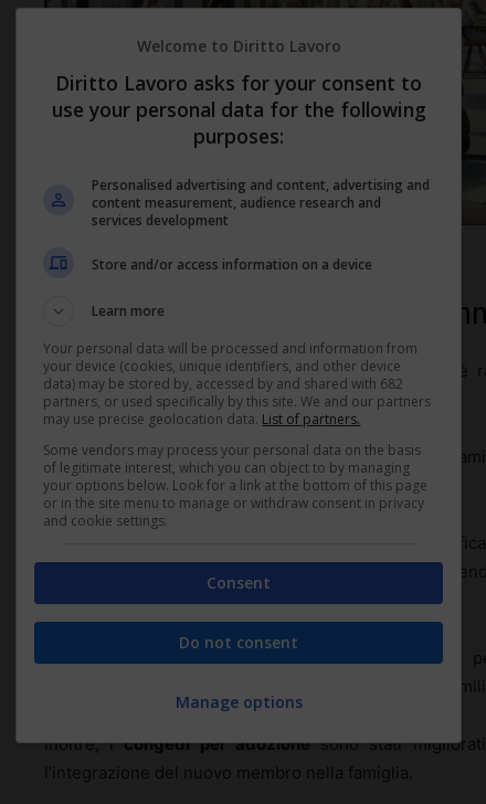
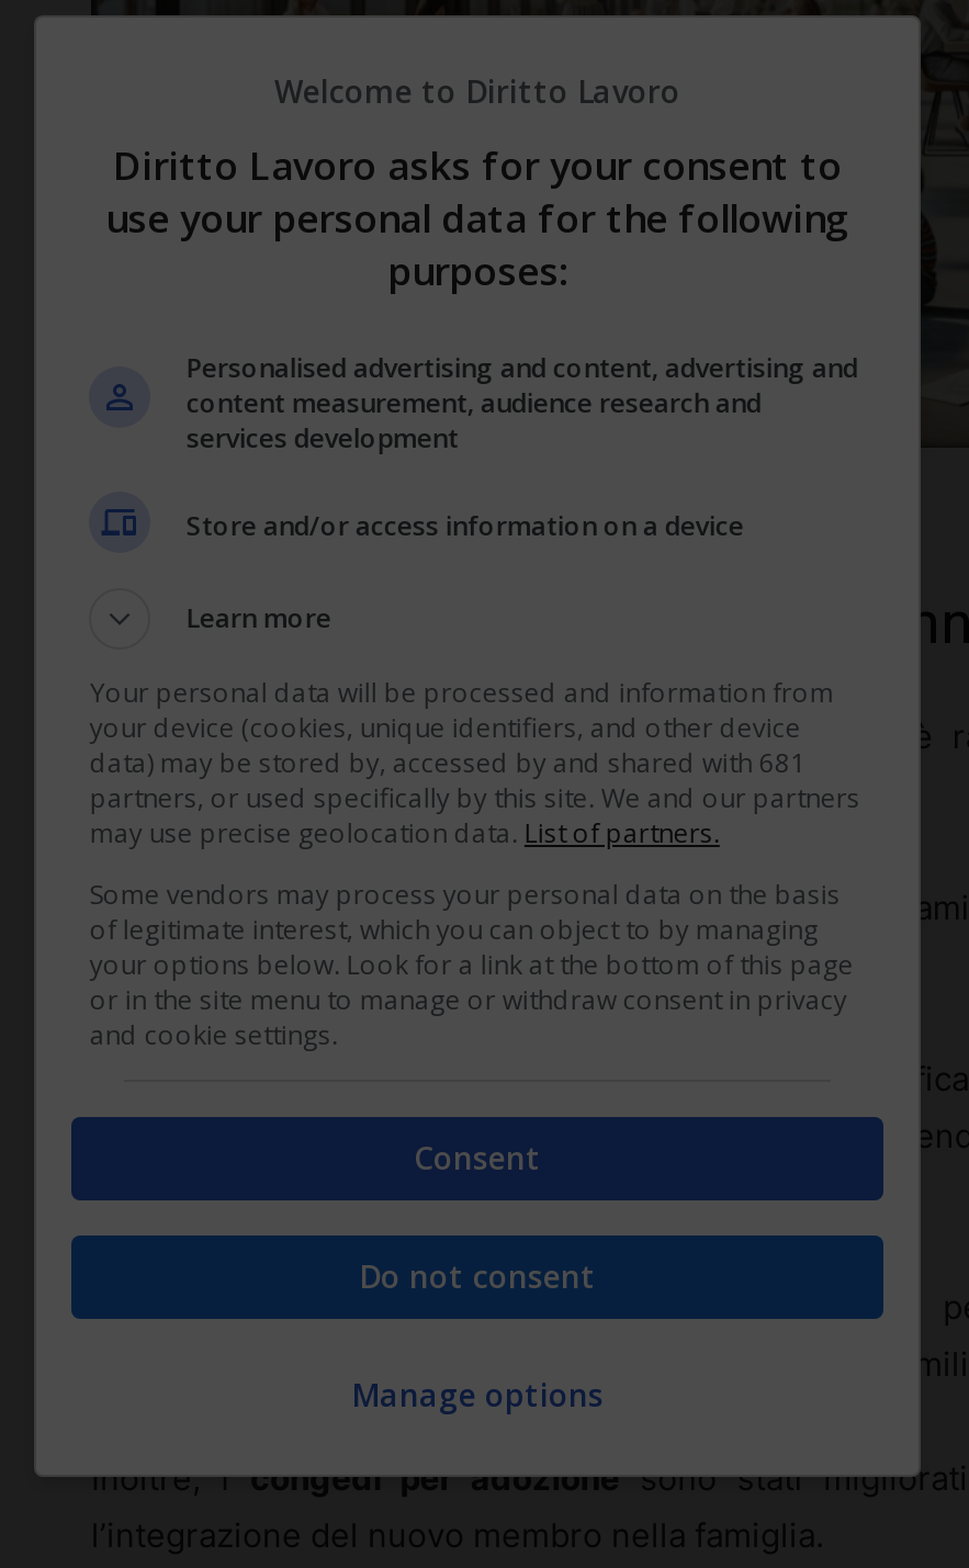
[44,374,404,393] data) may be stored by, accessed by and shared with 682 -> [90,743,805,780] data) may be stored by, accessed by and shared with 681

